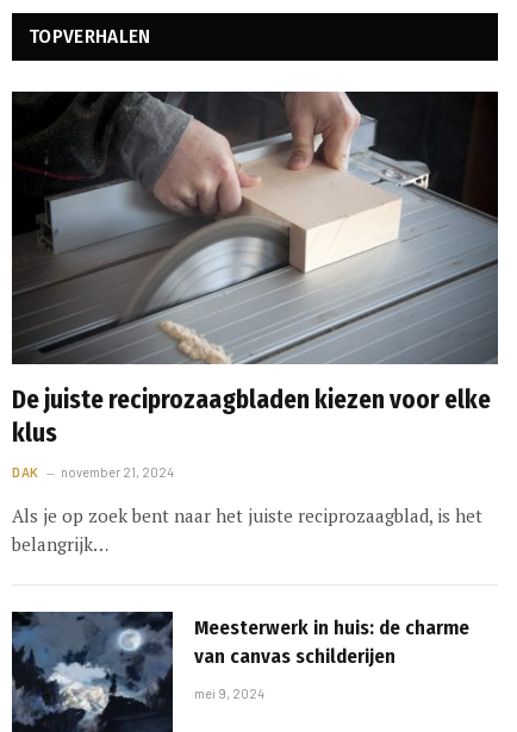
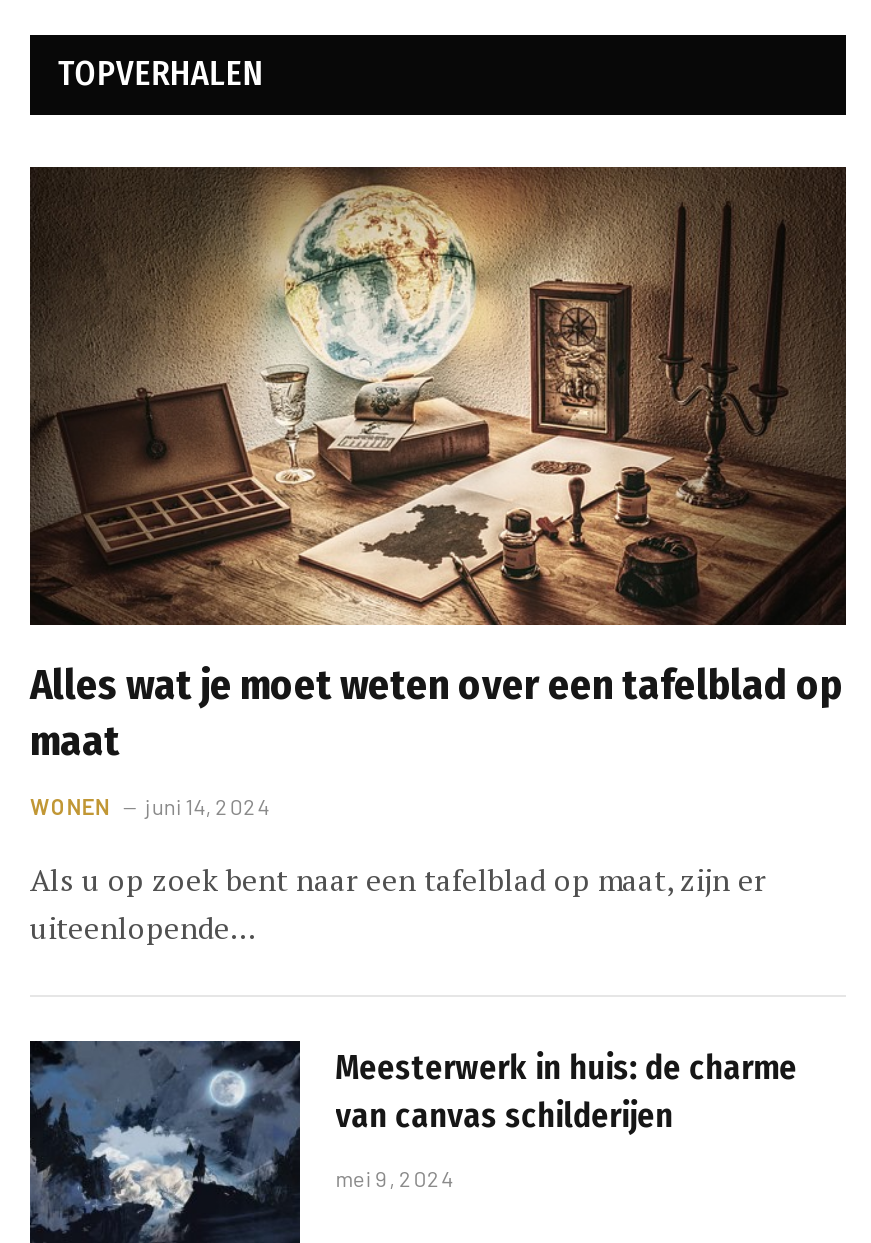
[12,92,498,449] [image] | De juiste reciprozaagbladen kiezen voor elke | klus -> [30,167,848,768] [image] | Alles wat je moet weten over een tafelblad op | maat
[12,465,174,480] DAK | november 21, 2024 -> [30,794,270,820] WONEN | juni 14, 2024
[12,504,482,556] Als je op zoek bent naar het juiste reciprozaagblad, is het | belangrijk… -> [30,860,766,948] Als u op zoek bent naar een tafelblad op maat, zijn er | uiteenlopende…

